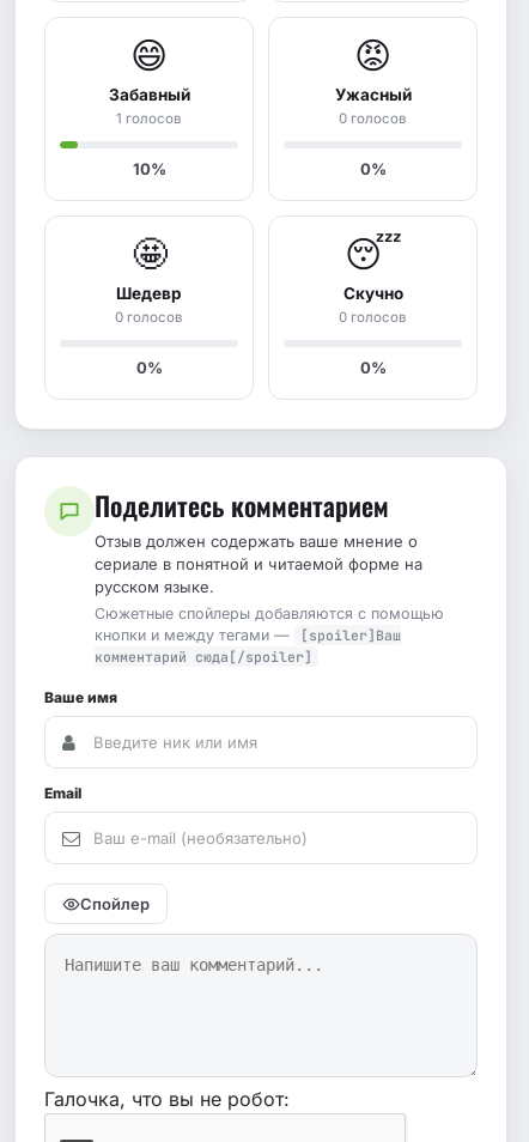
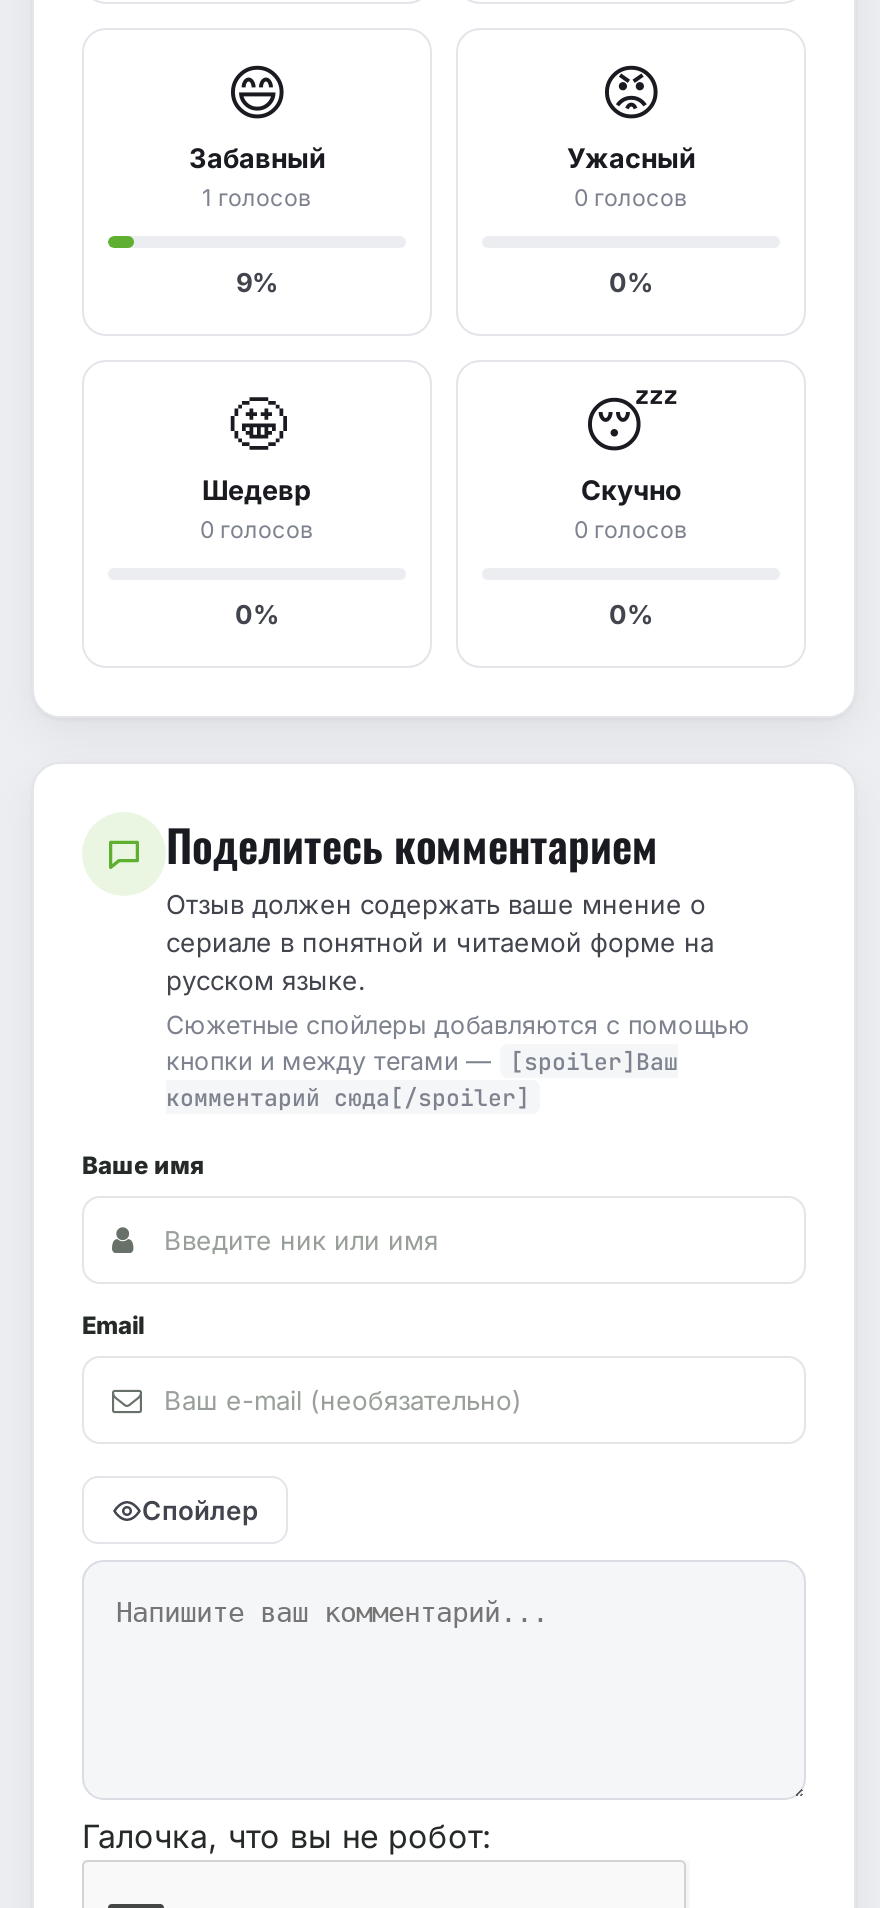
[132,159,166,179] 10% -> [236,266,278,298] 9%

